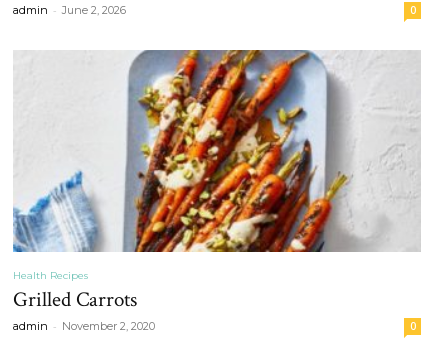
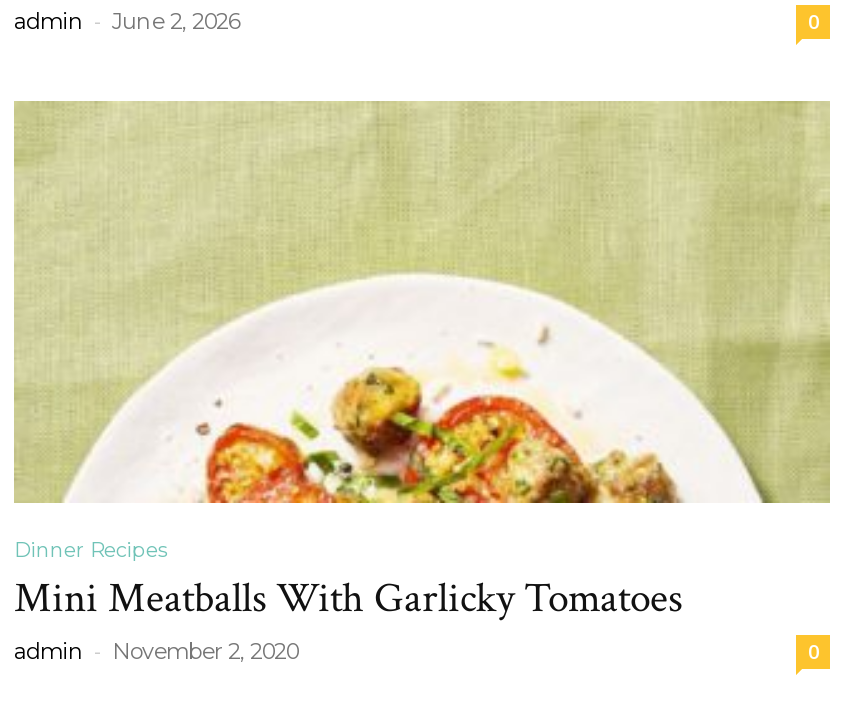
[12,49,420,313] [image] | Health Recipes | Grilled Carrots -> [12,100,830,626] [image] | Dinner Recipes | Mini Meatballs With Garlicky Tomatoes

